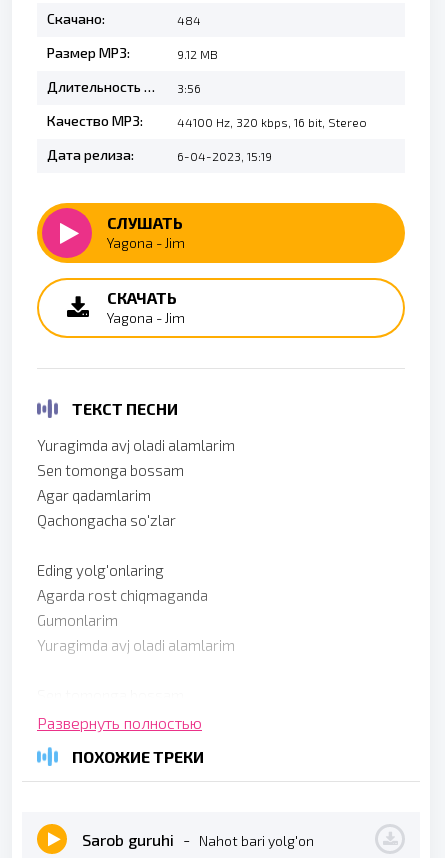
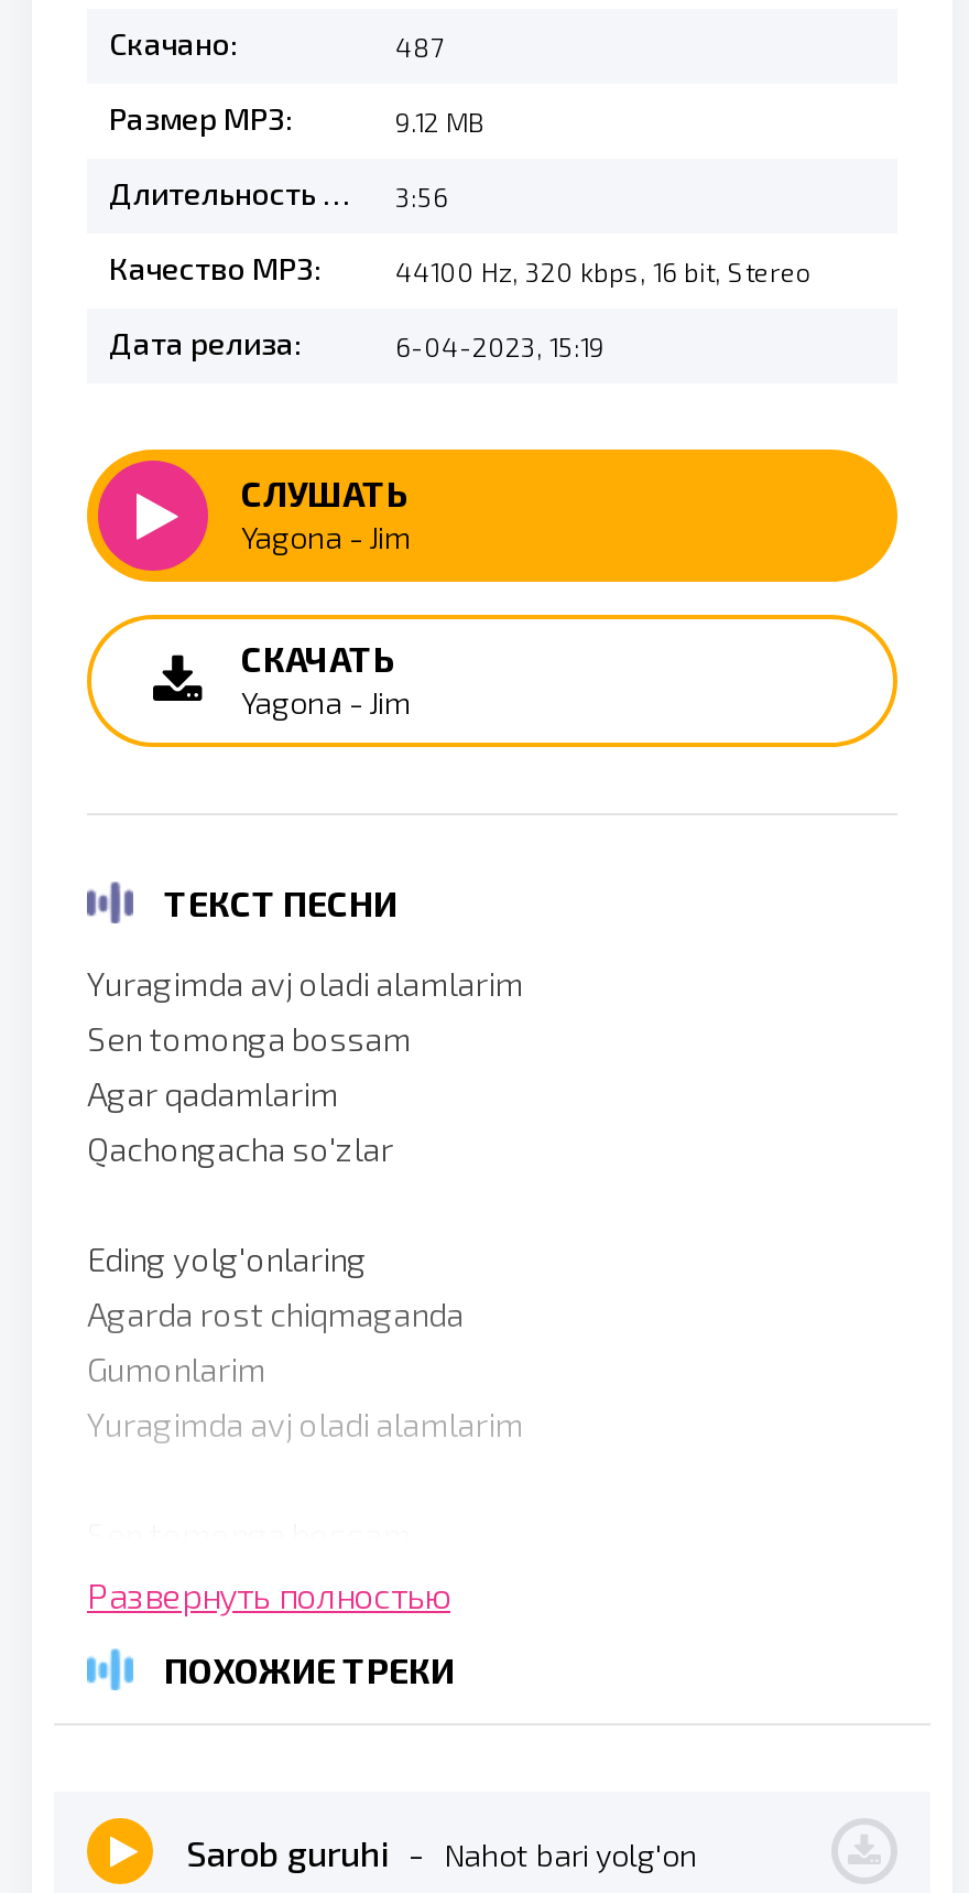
[177,13,201,27] 484 -> [395,31,444,62] 487

